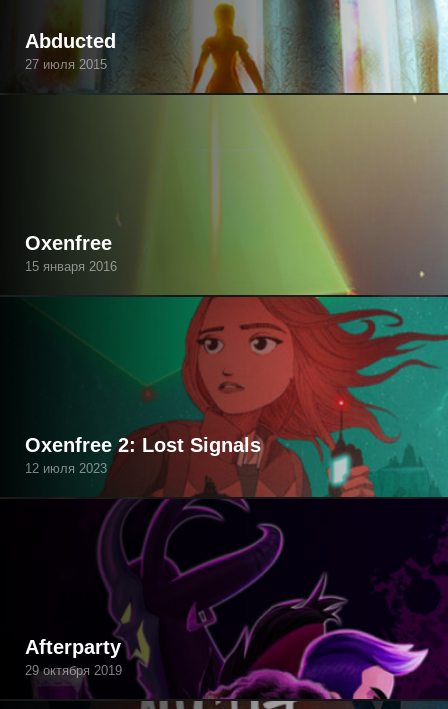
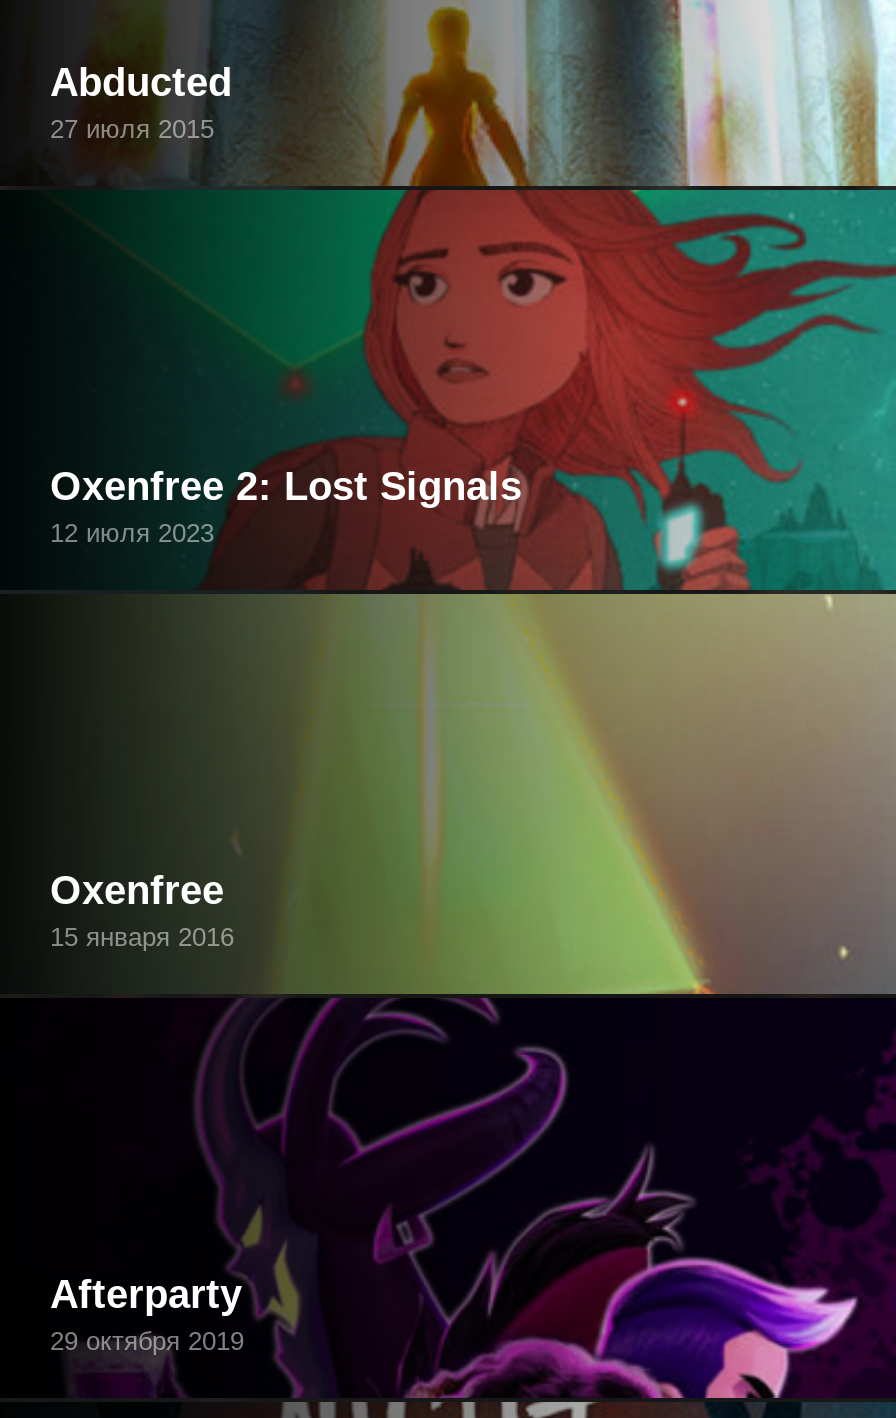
moved [25,232,117,274] -> [50,868,234,952]: Oxenfree | 15 января 2016
moved [25,296,445,497] -> [50,188,890,590]: [image] | Oxenfree 2: Lost Signals | 12 июля 2023

